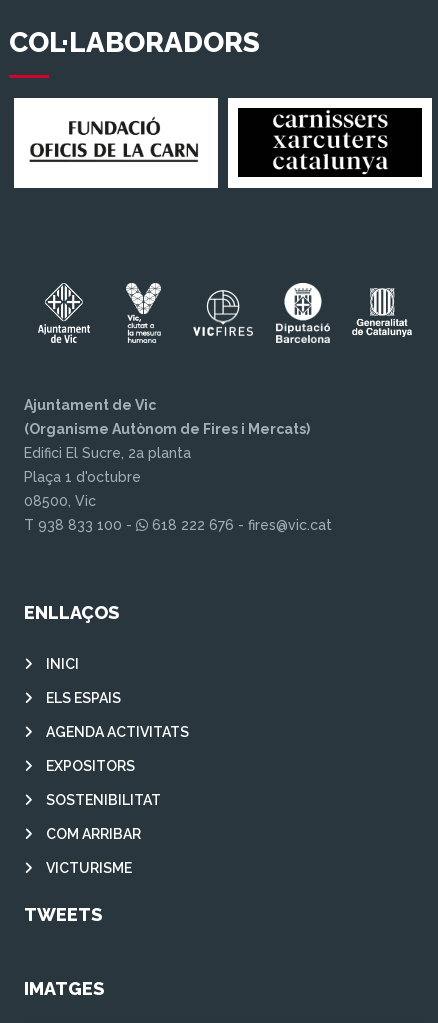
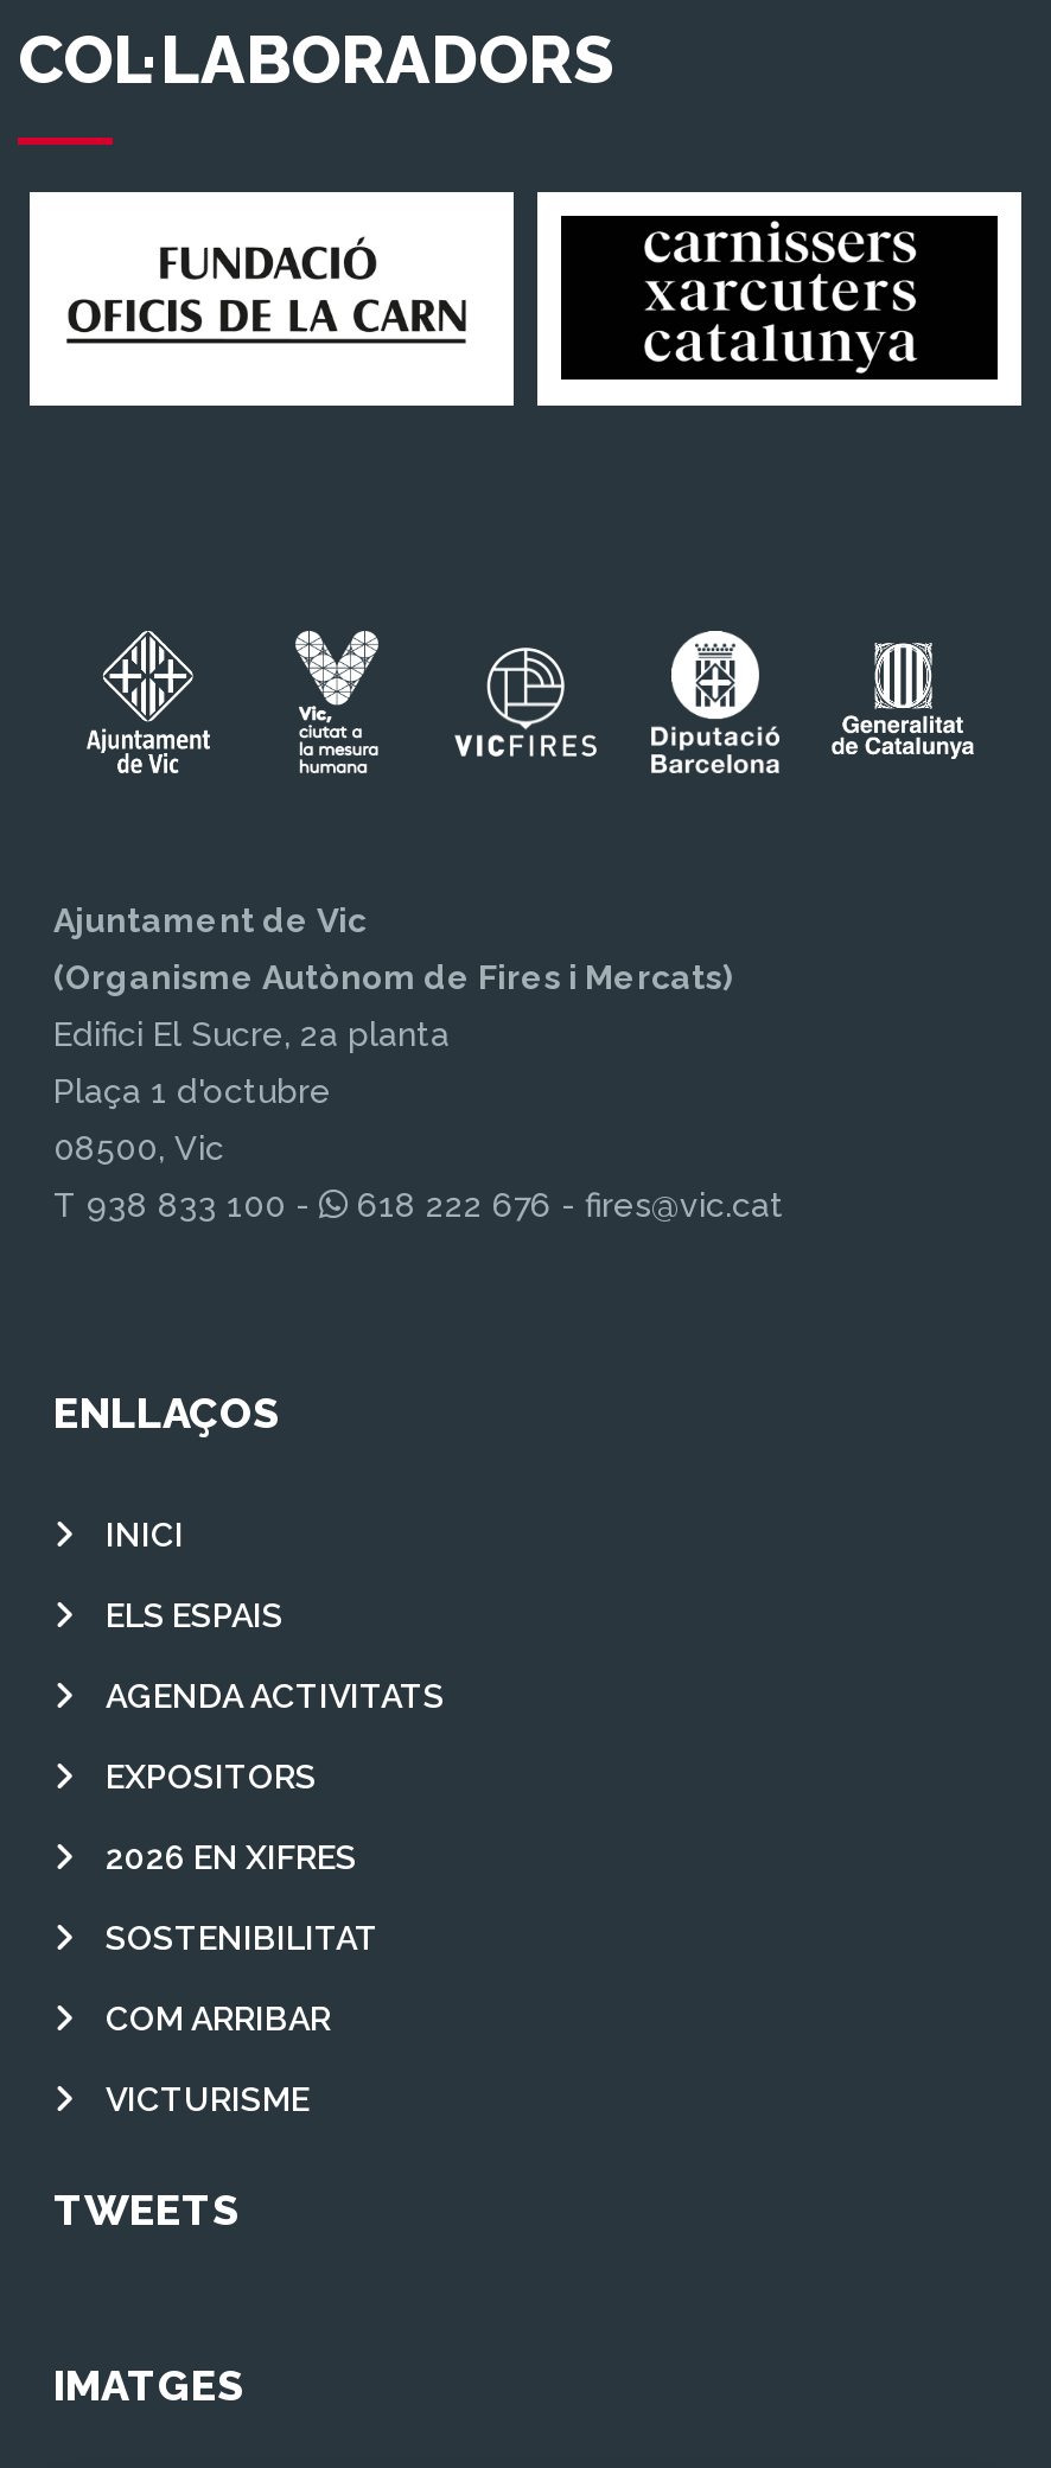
none -> [98,1838,357,1876] 2026 EN XIFRES

